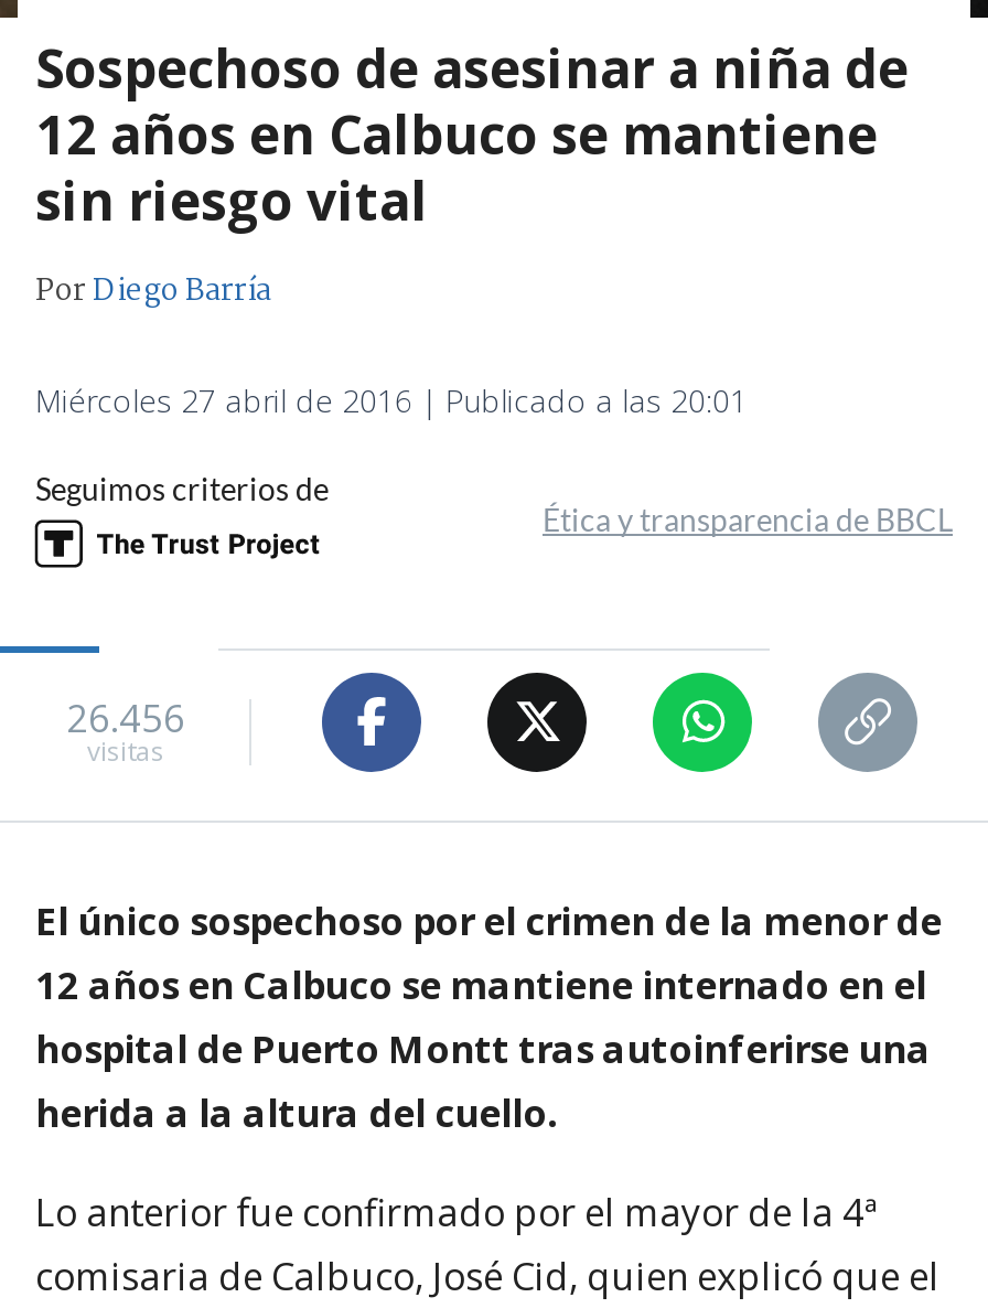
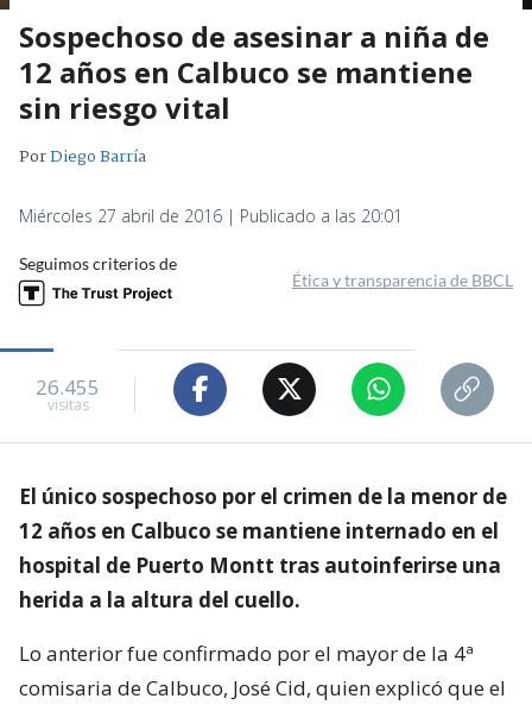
[66,693,185,744] 26.456 -> [36,374,100,401] 26.455

